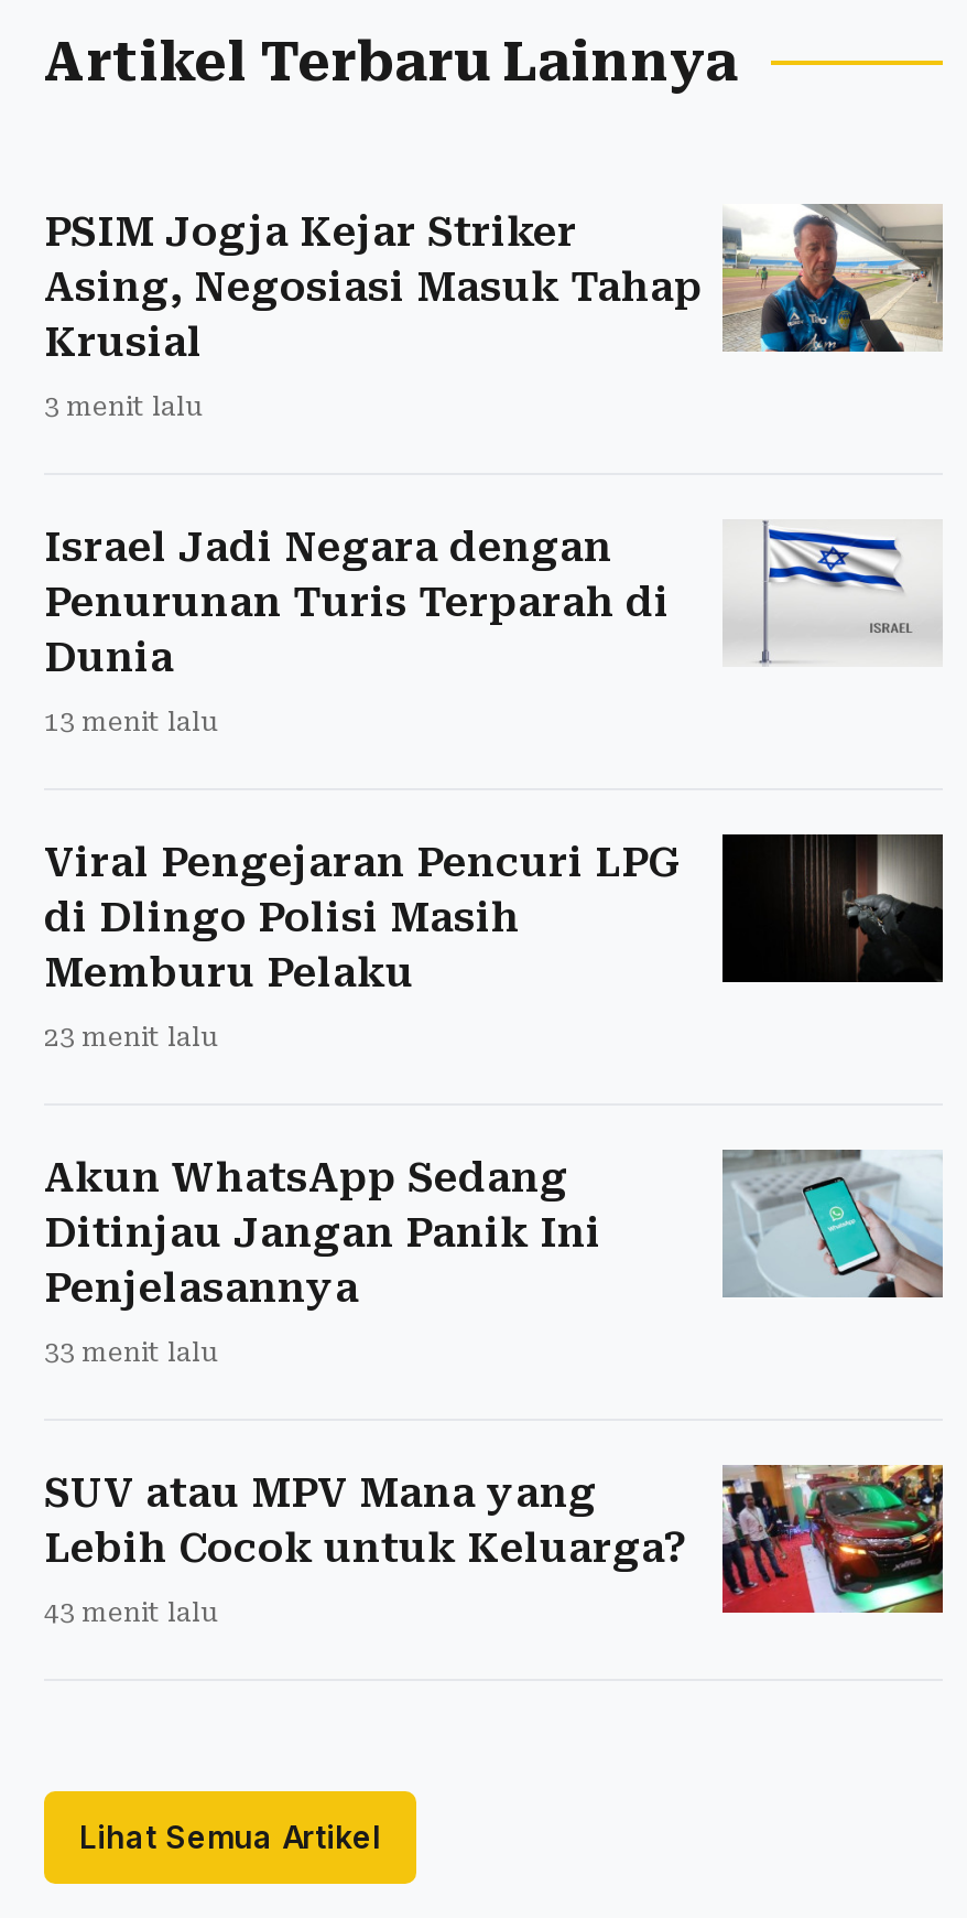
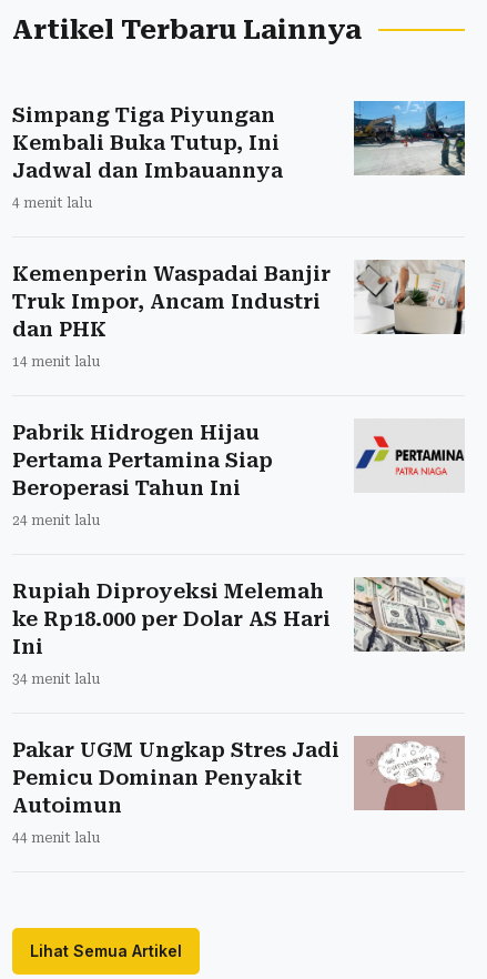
[44,208,703,364] PSIM Jogja Kejar Striker | Asing, Negosiasi Masuk Tahap | Krusial -> [12,103,283,182] Simpang Tiga Piyungan | Kembali Buka Tutup, Ini | Jadwal dan Imbauannya
[722,202,943,354] [image] -> [353,100,466,176] [image]
[44,391,203,422] 3 menit lalu -> [12,195,92,211] 4 menit lalu
[44,521,938,679] [image] | Israel Jadi Negara dengan | Penurunan Turis Terparah di | Dunia -> [12,260,466,340] [image] | Kemenperin Waspadai Banjir | Truk Impor, Ancam Industri | dan PHK
[44,706,218,737] 13 menit lalu -> [12,354,100,369] 14 menit lalu
[44,838,681,995] Viral Pengejaran Pencuri LPG | di Dlingo Polisi Masih | Memburu Pelaku -> [12,420,273,499] Pabrik Hidrogen Hijau | Pertama Pertamina Siap | Beroperasi Tahun Ini
[720,832,945,984] [image] -> [354,434,465,493] [image]
[44,1021,218,1052] 23 menit lalu -> [12,512,100,528] 24 menit lalu
[44,1153,601,1310] Akun WhatsApp Sedang | Ditinjau Jangan Panik Ini | Penjelasannya -> [12,579,331,658] Rupiah Diproyeksi Melemah | ke Rp18.000 per Dolar AS Hari | Ini
[722,1150,943,1300] [image] -> [354,576,466,652] [image]
[44,1336,218,1367] 33 menit lalu -> [12,671,100,687] 34 menit lalu
[44,1465,945,1613] [image] | SUV atau MPV Mana yang | Lebih Cocok untuk Keluarga? -> [12,736,465,817] [image] | Pakar UGM Ungkap Stres Jadi | Pemicu Dominan Penyakit | Autoimun
[44,1597,218,1627] 43 menit lalu -> [12,830,100,845] 44 menit lalu

